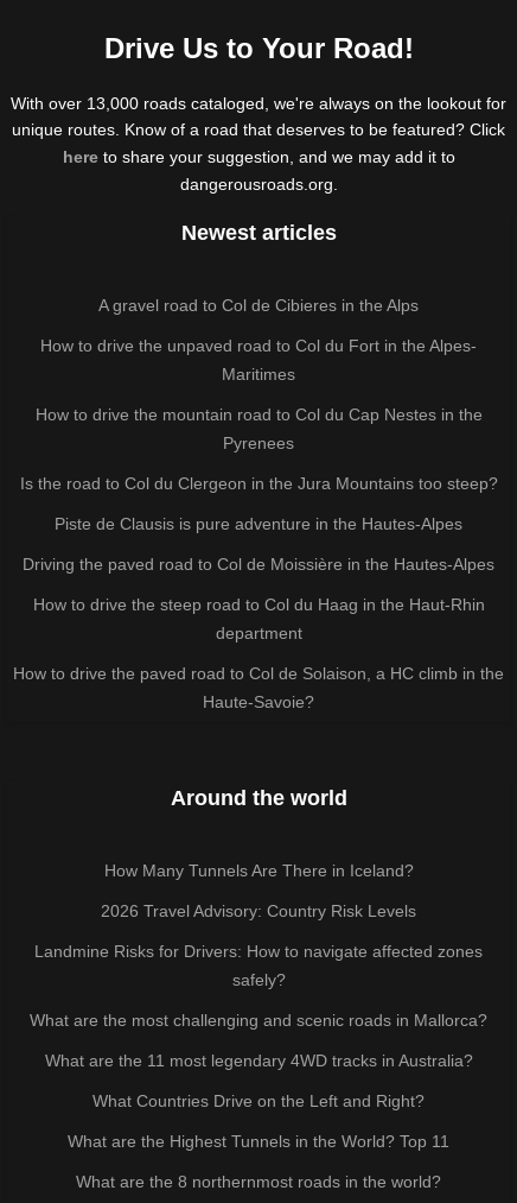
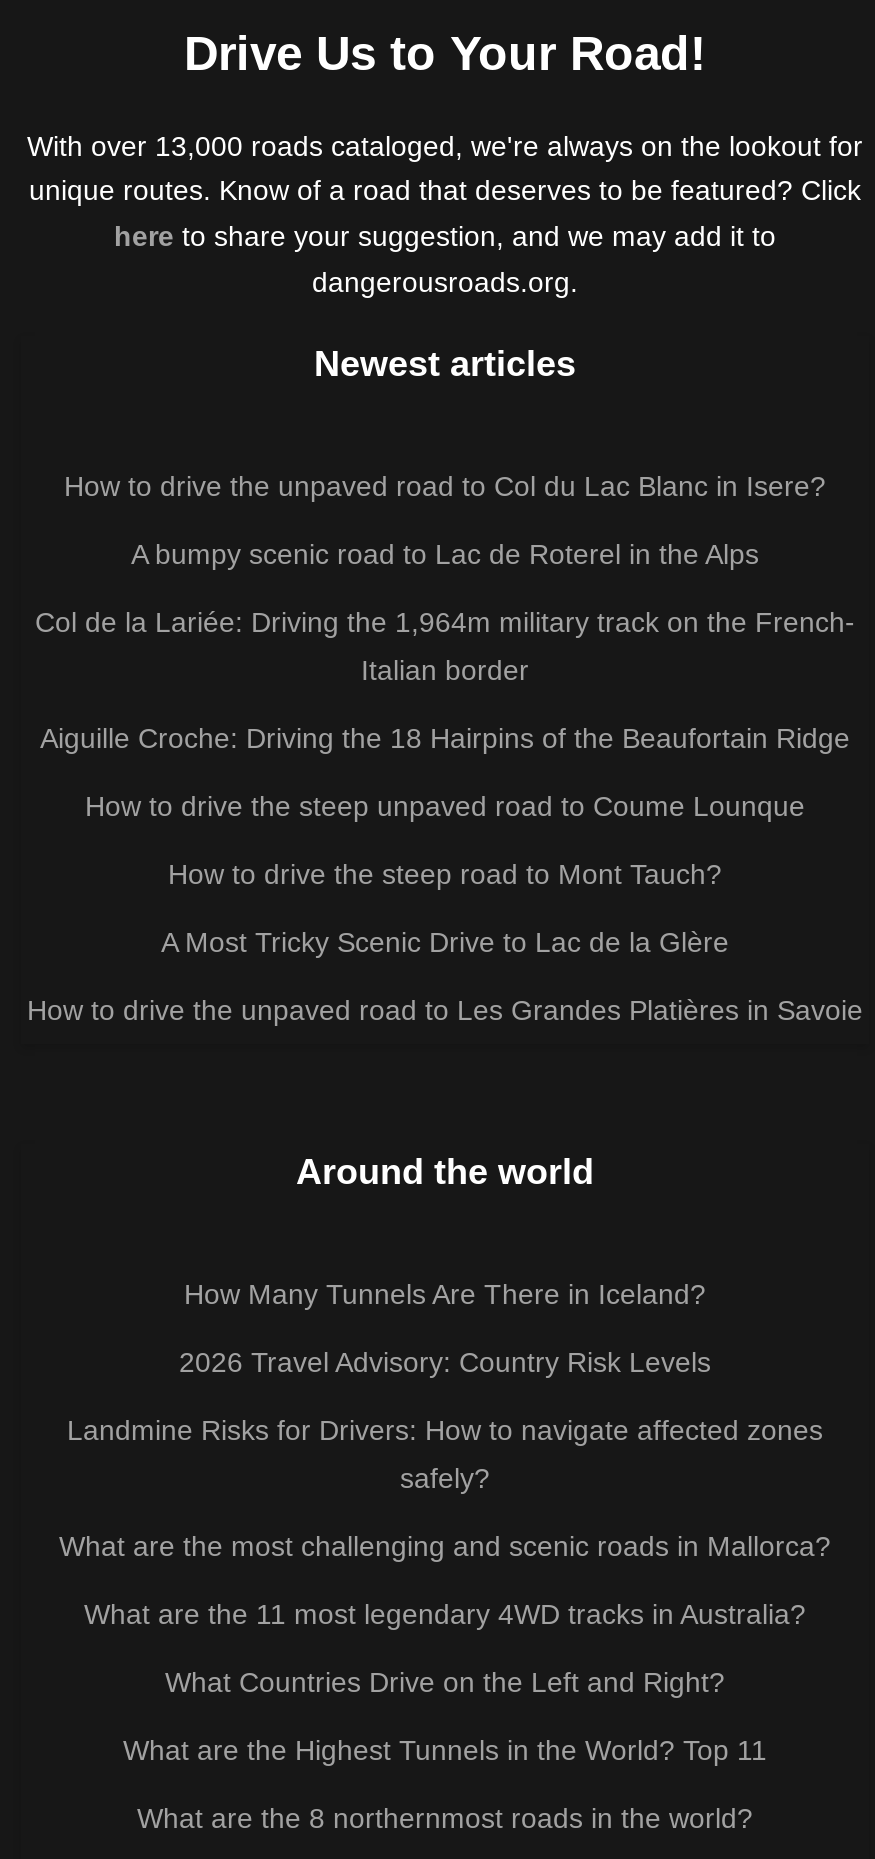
[13,295,504,711] A gravel road to Col de Cibieres in the Alps | How to drive the unpaved road to Col du Fort in the Alpes- | Maritimes | How to drive the mountain road to Col du Cap Nestes in the | Pyrenees | Is the road to Col du Clergeon in the Jura Mountains too steep? | Piste de Clausis is pure adventure in the Hautes-Alpes | Driving the paved road to Col de Moissière in the Hautes-Alpes | How to drive the steep road to Col du Haag in the Haut-Rhin | department | How to drive the paved road to Col de Solaison, a HC climb in the | Haute-Savoie? -> [27,470,863,1026] How to drive the unpaved road to Col du Lac Blanc in Isere? | A bumpy scenic road to Lac de Roterel in the Alps | Col de la Lariée: Driving the 1,964m military track on the French- | Italian border | Aiguille Croche: Driving the 18 Hairpins of the Beaufortain Ridge | How to drive the steep unpaved road to Coume Lounque | How to drive the steep road to Mont Tauch? | A Most Tricky Scenic Drive to Lac de la Glère | How to drive the unpaved road to Les Grandes Platières in Savoie

